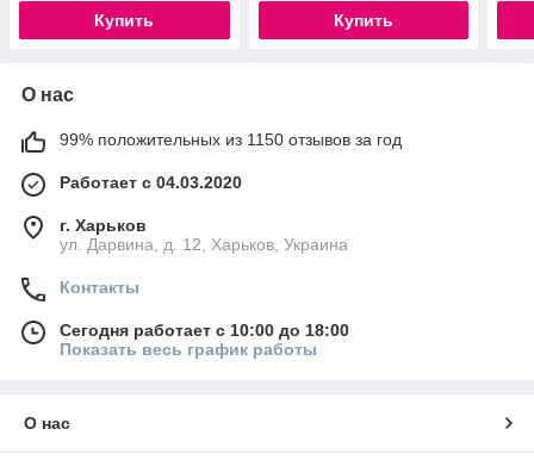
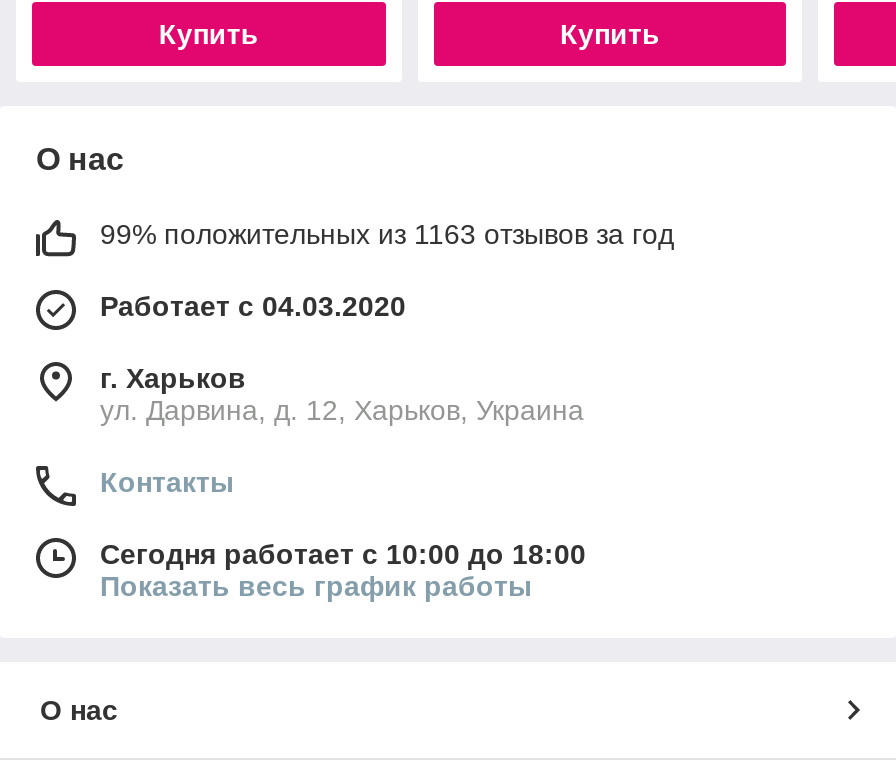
[60,130,402,150] 99% положительных из 1150 отзывов за год -> [100,219,674,251] 99% положительных из 1163 отзывов за год

